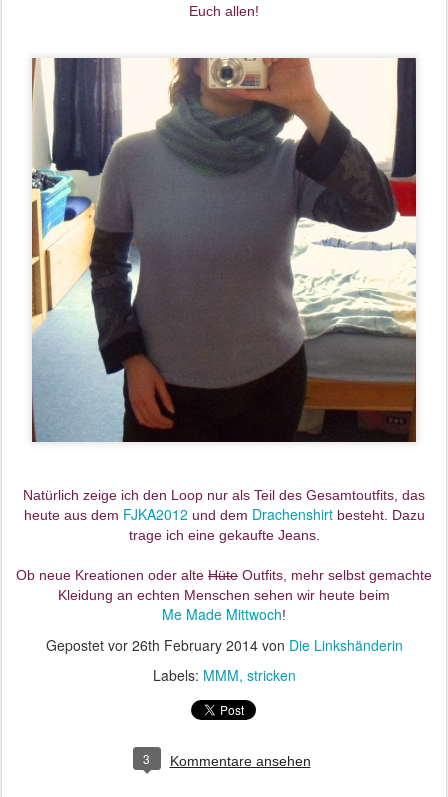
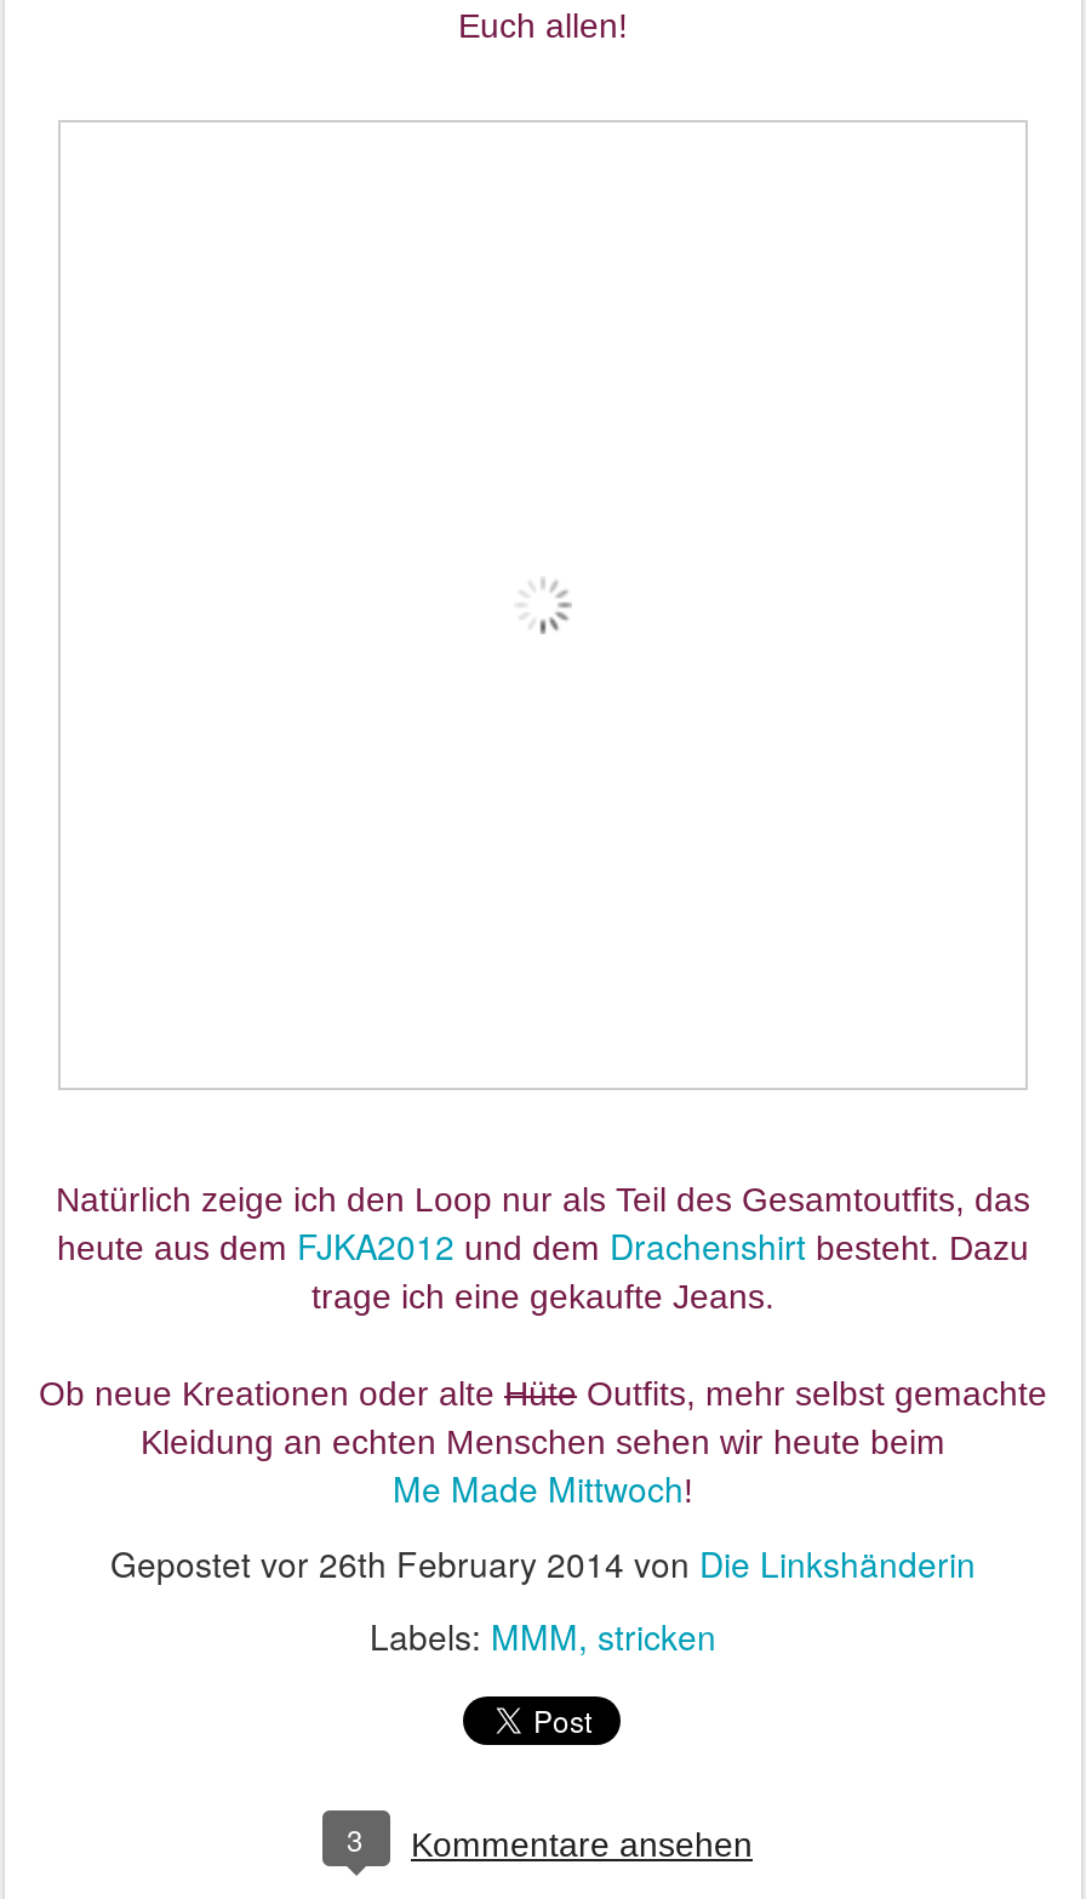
[31,57,418,444] [image] -> none

